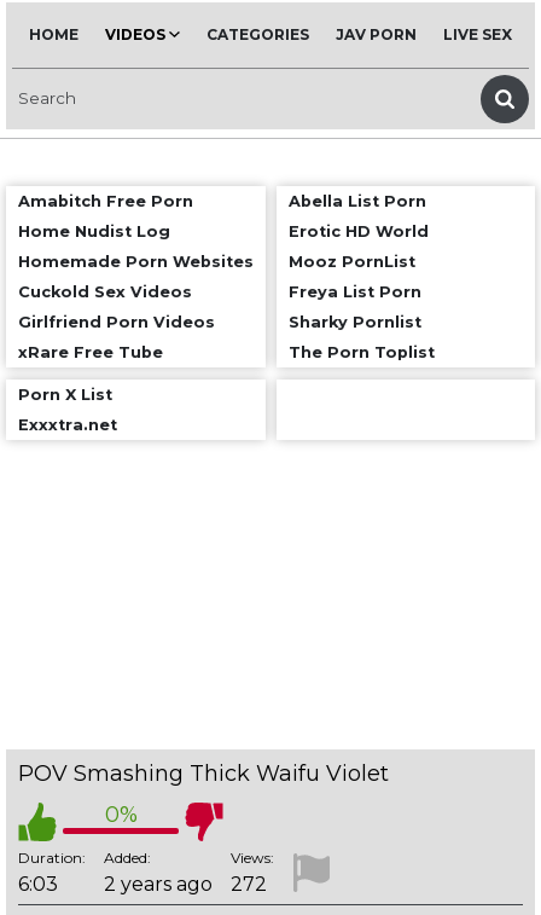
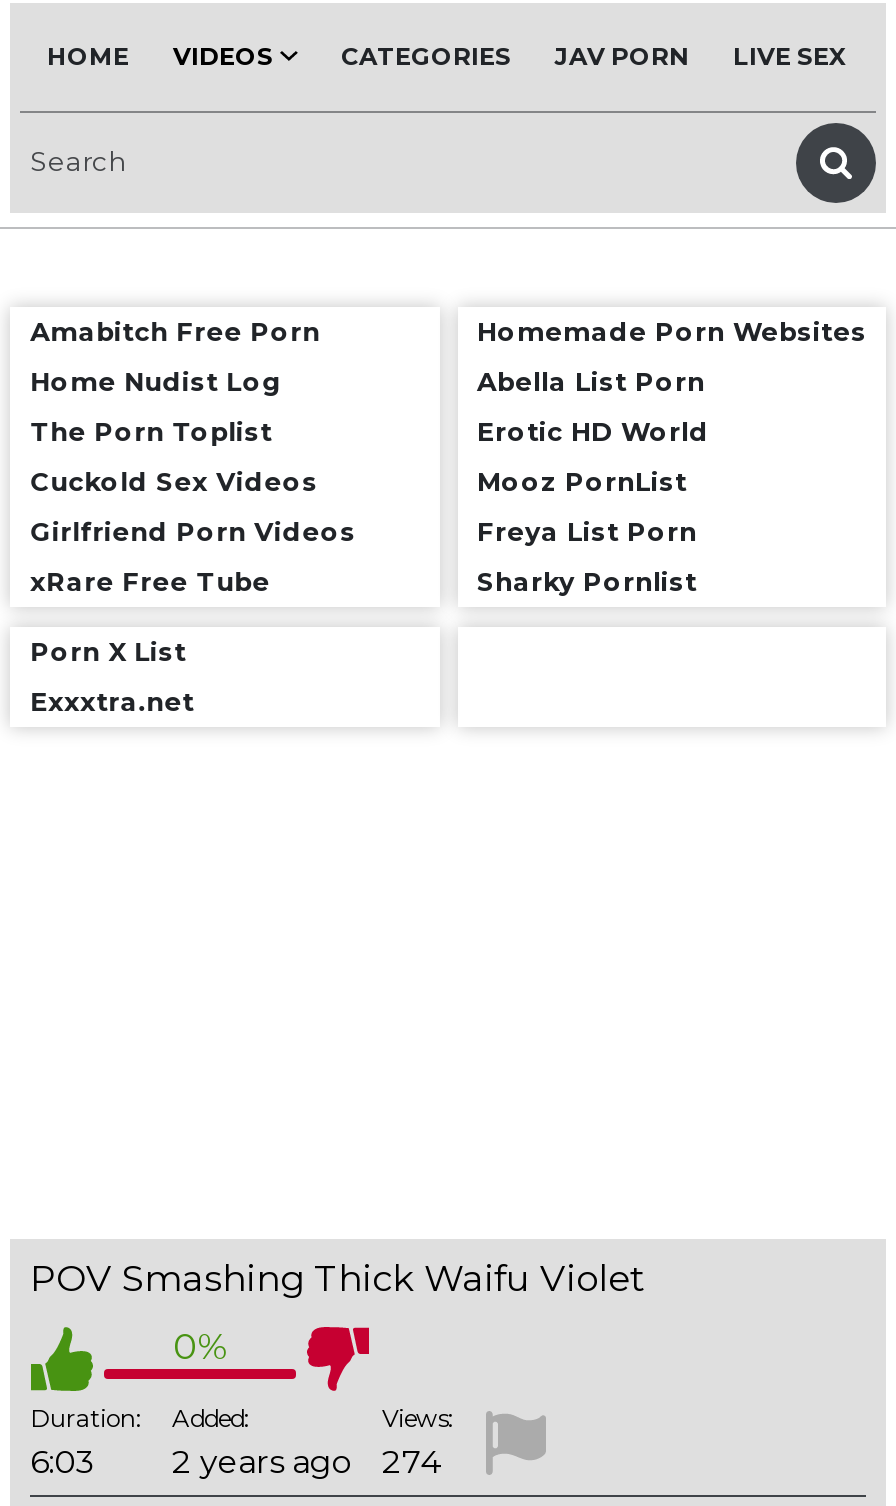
moved [288,192,428,331] -> [477,367,709,597]: Abella List Porn | Erotic HD World | Mooz PornList | Freya List Porn | Sharky Pornlist
moved [18,253,254,271] -> [477,317,867,347]: Homemade Porn Websites
moved [288,343,434,361] -> [30,417,272,447]: The Porn Toplist
[18,873,267,896] 6:03 2 years ago 272 -> [30,1444,440,1482] 6:03 2 years ago 274

